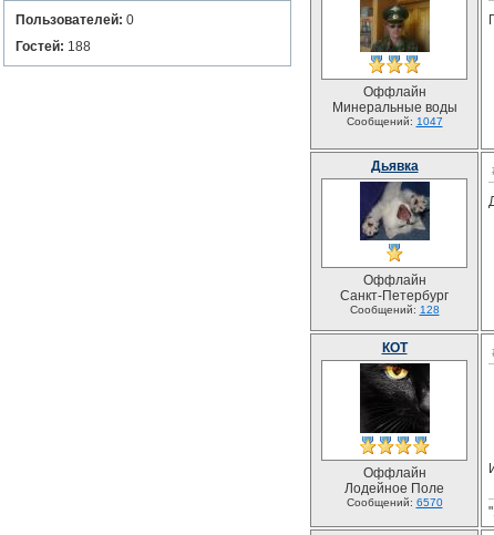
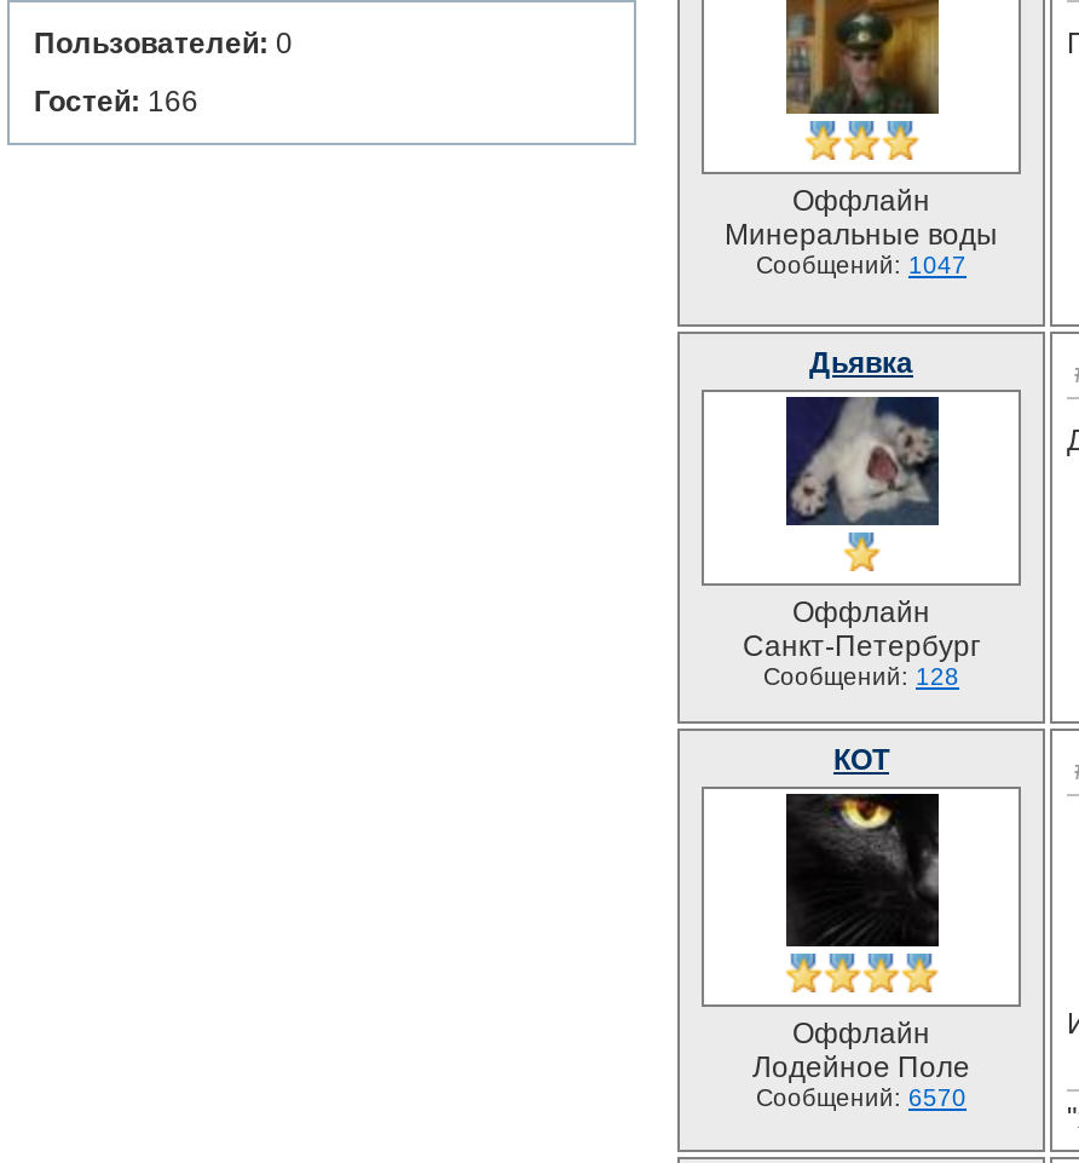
[16,39,91,54] Гостей: 188 -> [34,85,198,119] Гостей: 166

